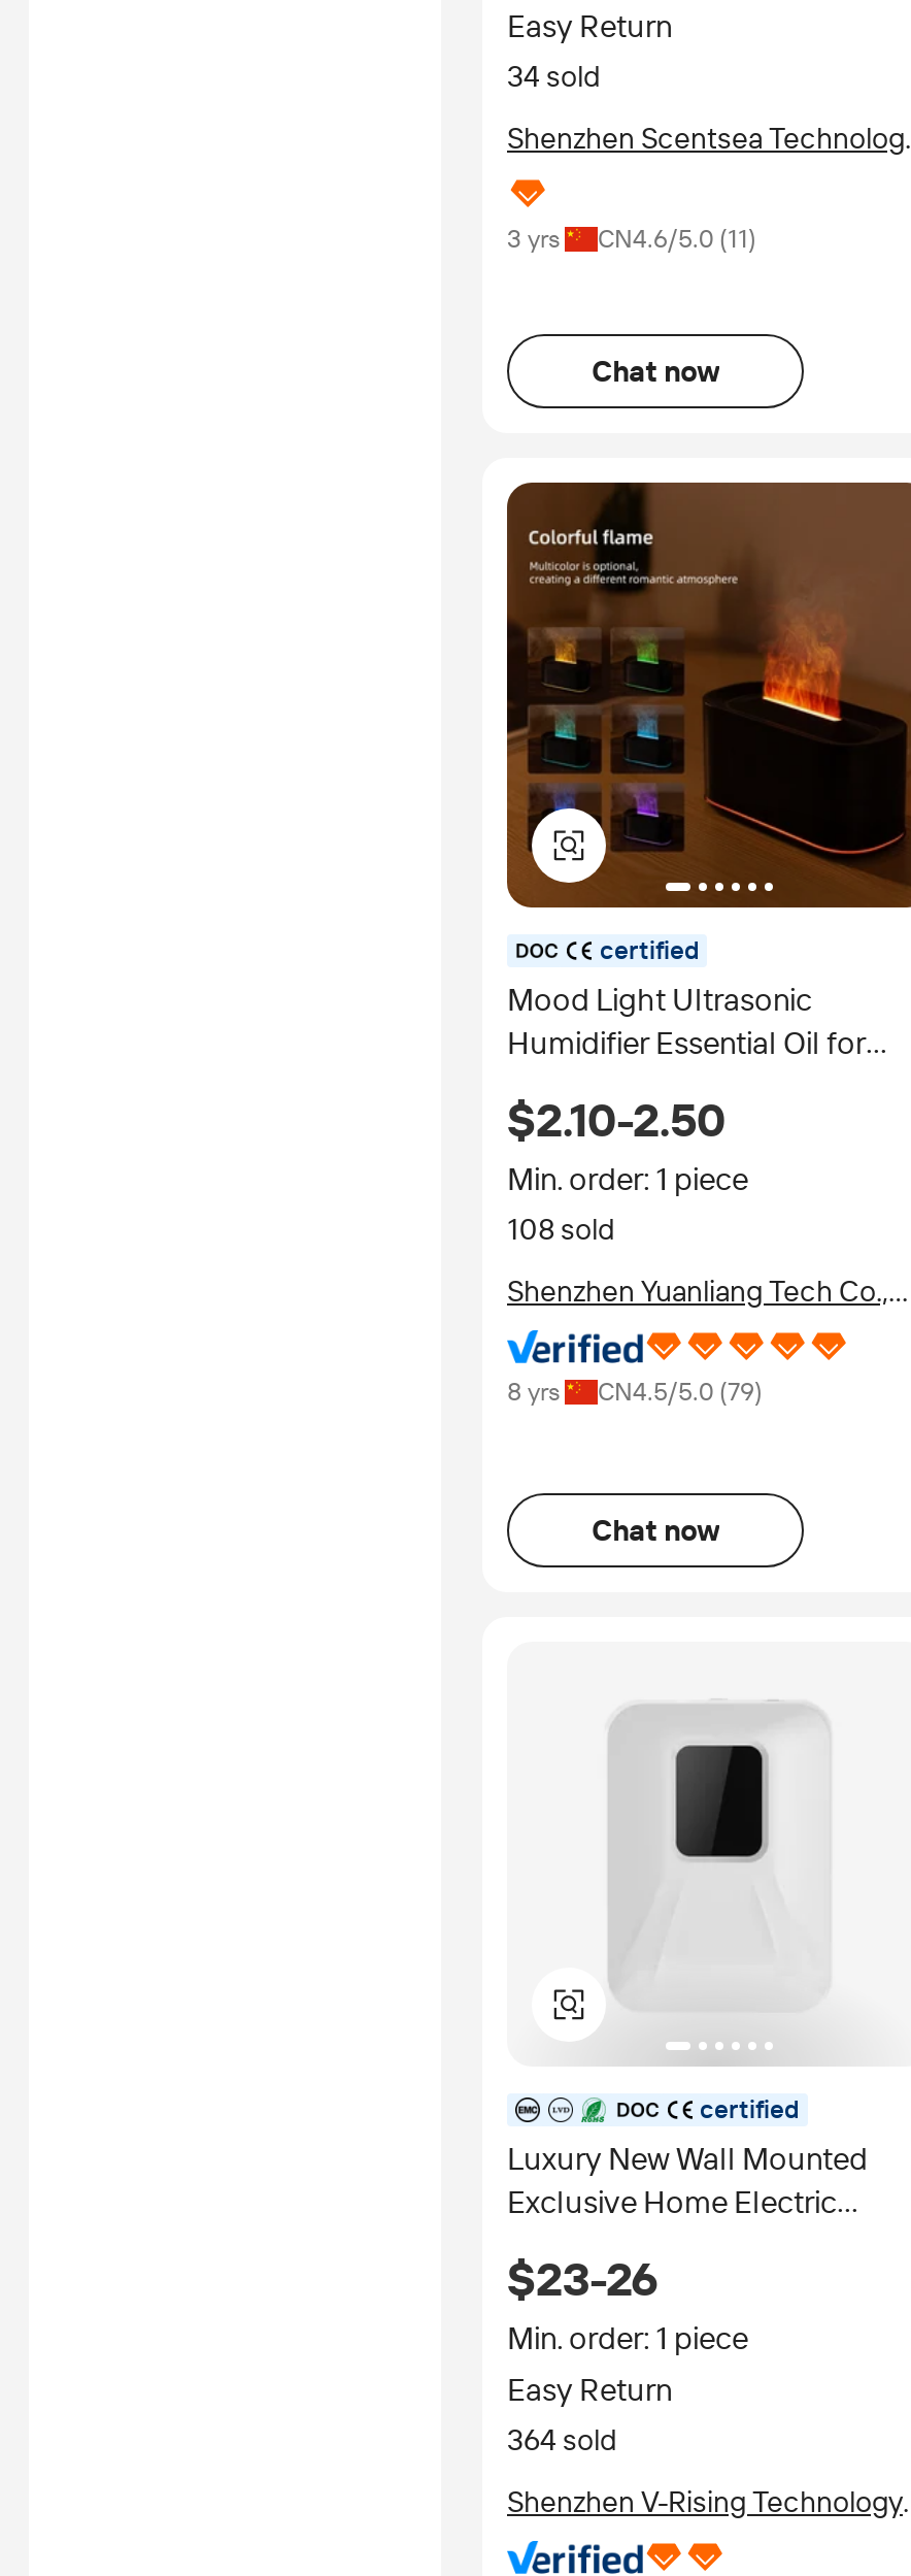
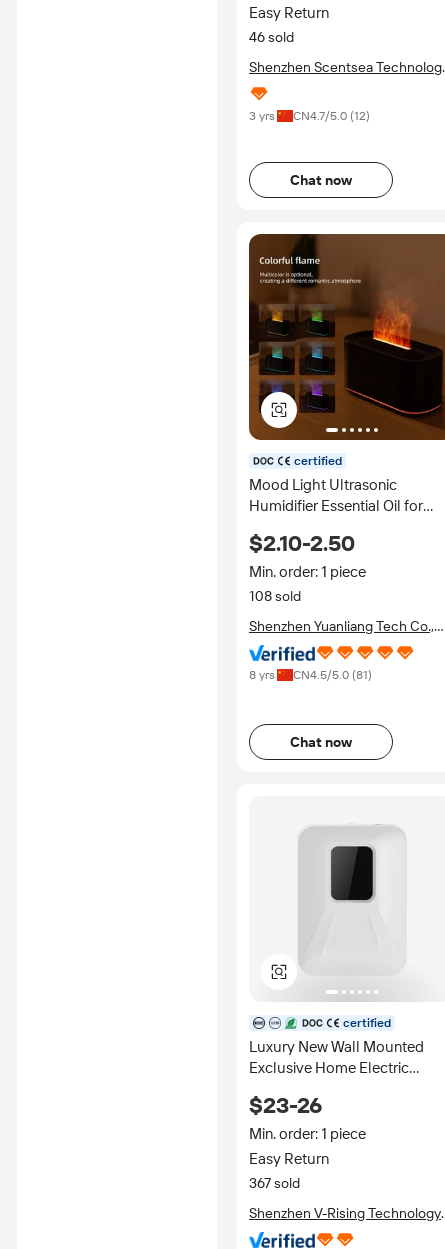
[507,60,600,93] 34 sold -> [249,29,294,45] 46 sold
[507,225,756,254] 3 yrs CN4.6/5.0 (11) -> [249,109,370,123] 3 yrs CN4.7/5.0 (12)
[507,1378,763,1407] 8 yrs CN4.5/5.0 (79) -> [249,668,372,682] 8 yrs CN4.5/5.0 (81)
[507,2423,616,2456] 364 sold -> [249,1175,300,1191] 367 sold

